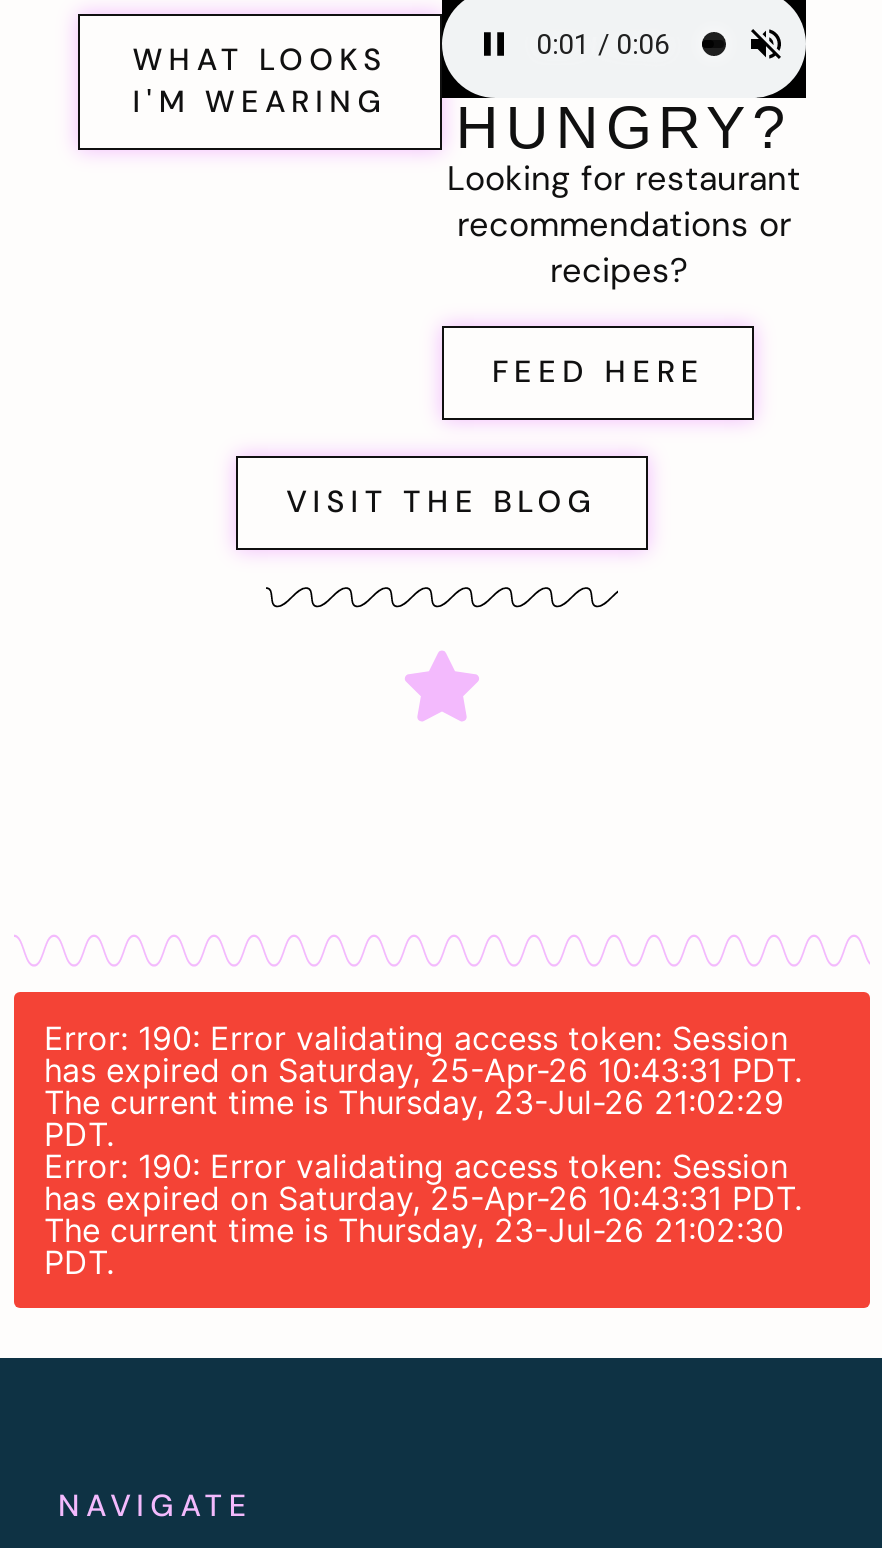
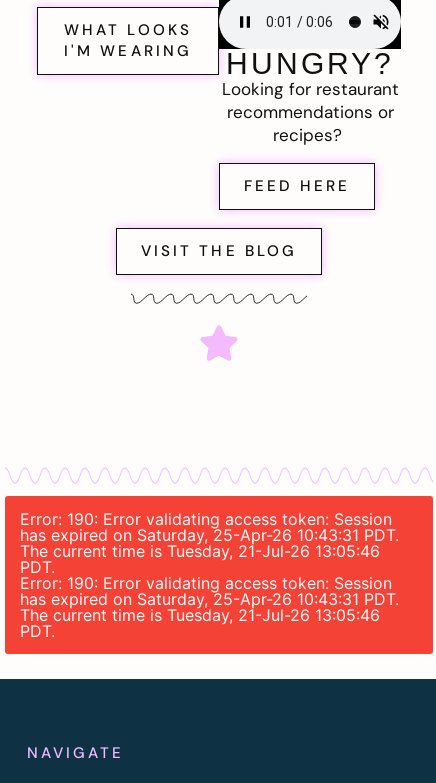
[44,1083,784,1123] The current time is Thursday, 23-Jul-26 21:02:29 -> [20,541,380,561] The current time is Tuesday, 21-Jul-26 13:05:46
[44,1211,784,1251] The current time is Thursday, 23-Jul-26 21:02:30 -> [20,605,380,625] The current time is Tuesday, 21-Jul-26 13:05:46

